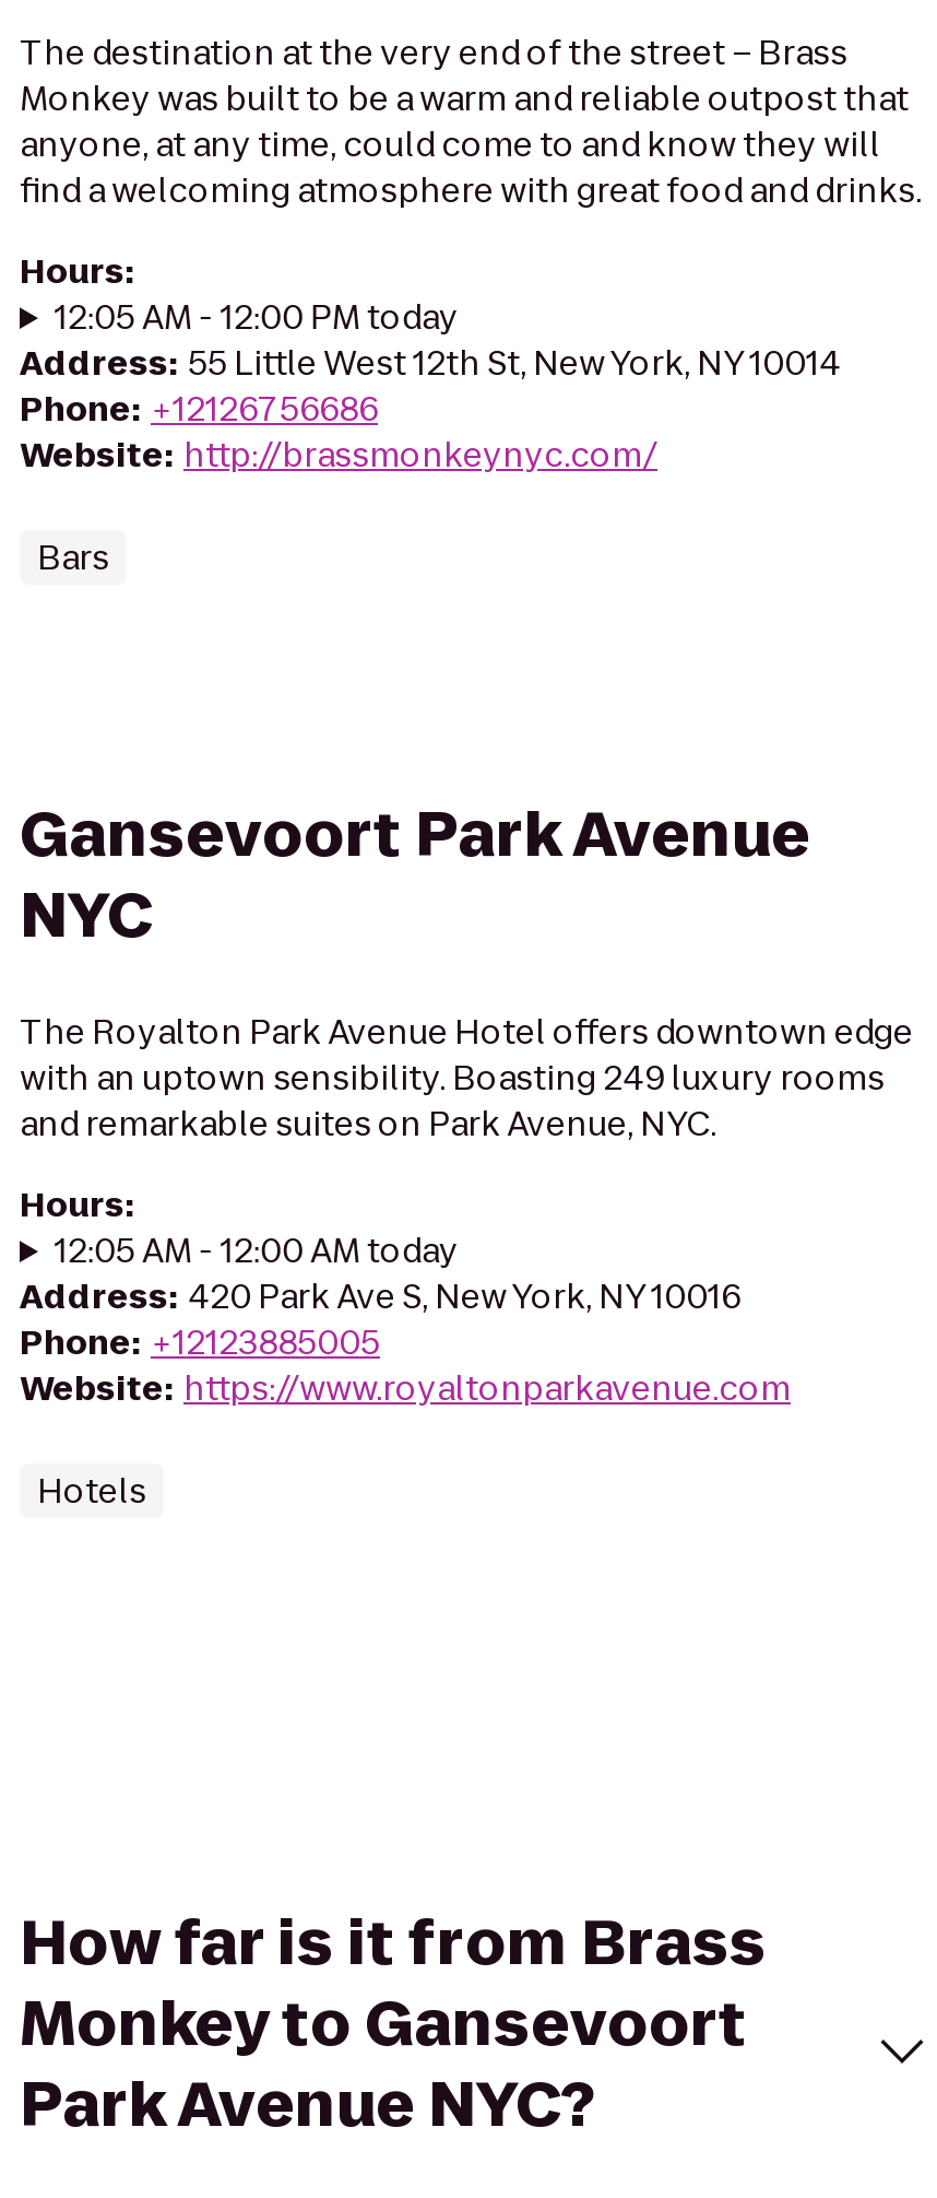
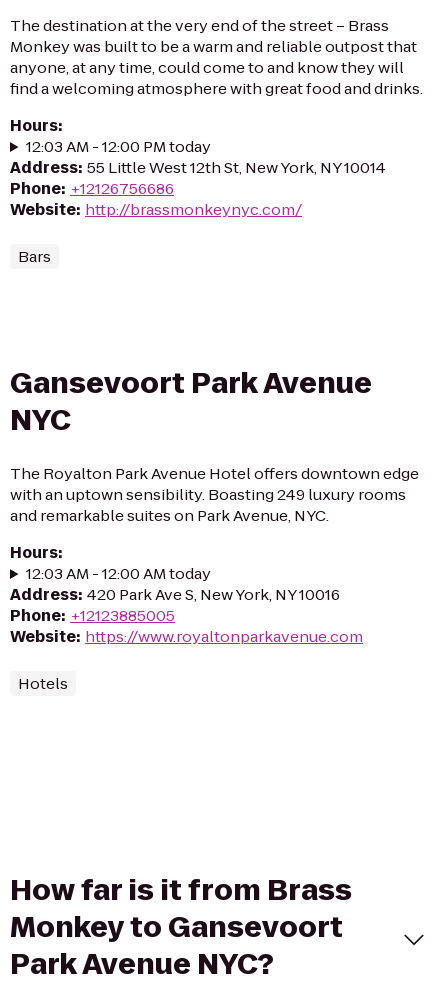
[54,294,458,340] 12:05 AM - 12:00 PM today -> [26,136,211,157] 12:03 AM - 12:00 PM today
[54,1227,458,1273] 12:05 AM - 12:00 AM today -> [26,563,211,584] 12:03 AM - 12:00 AM today

